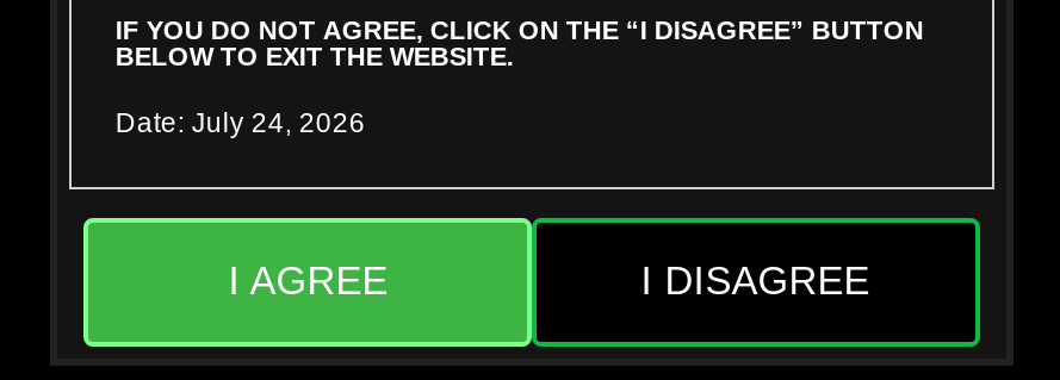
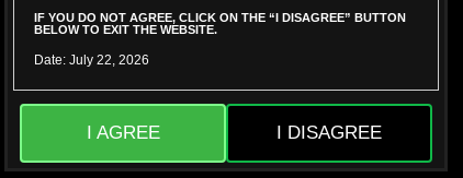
[115,107,366,138] Date: July 24, 2026 -> [34,53,150,67] Date: July 22, 2026

